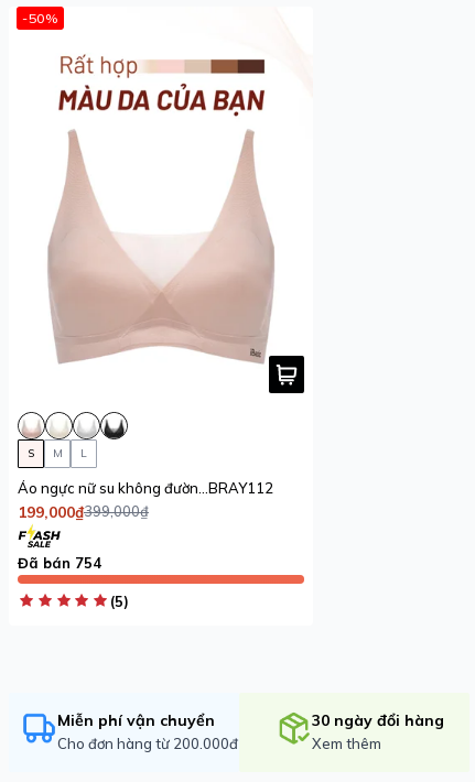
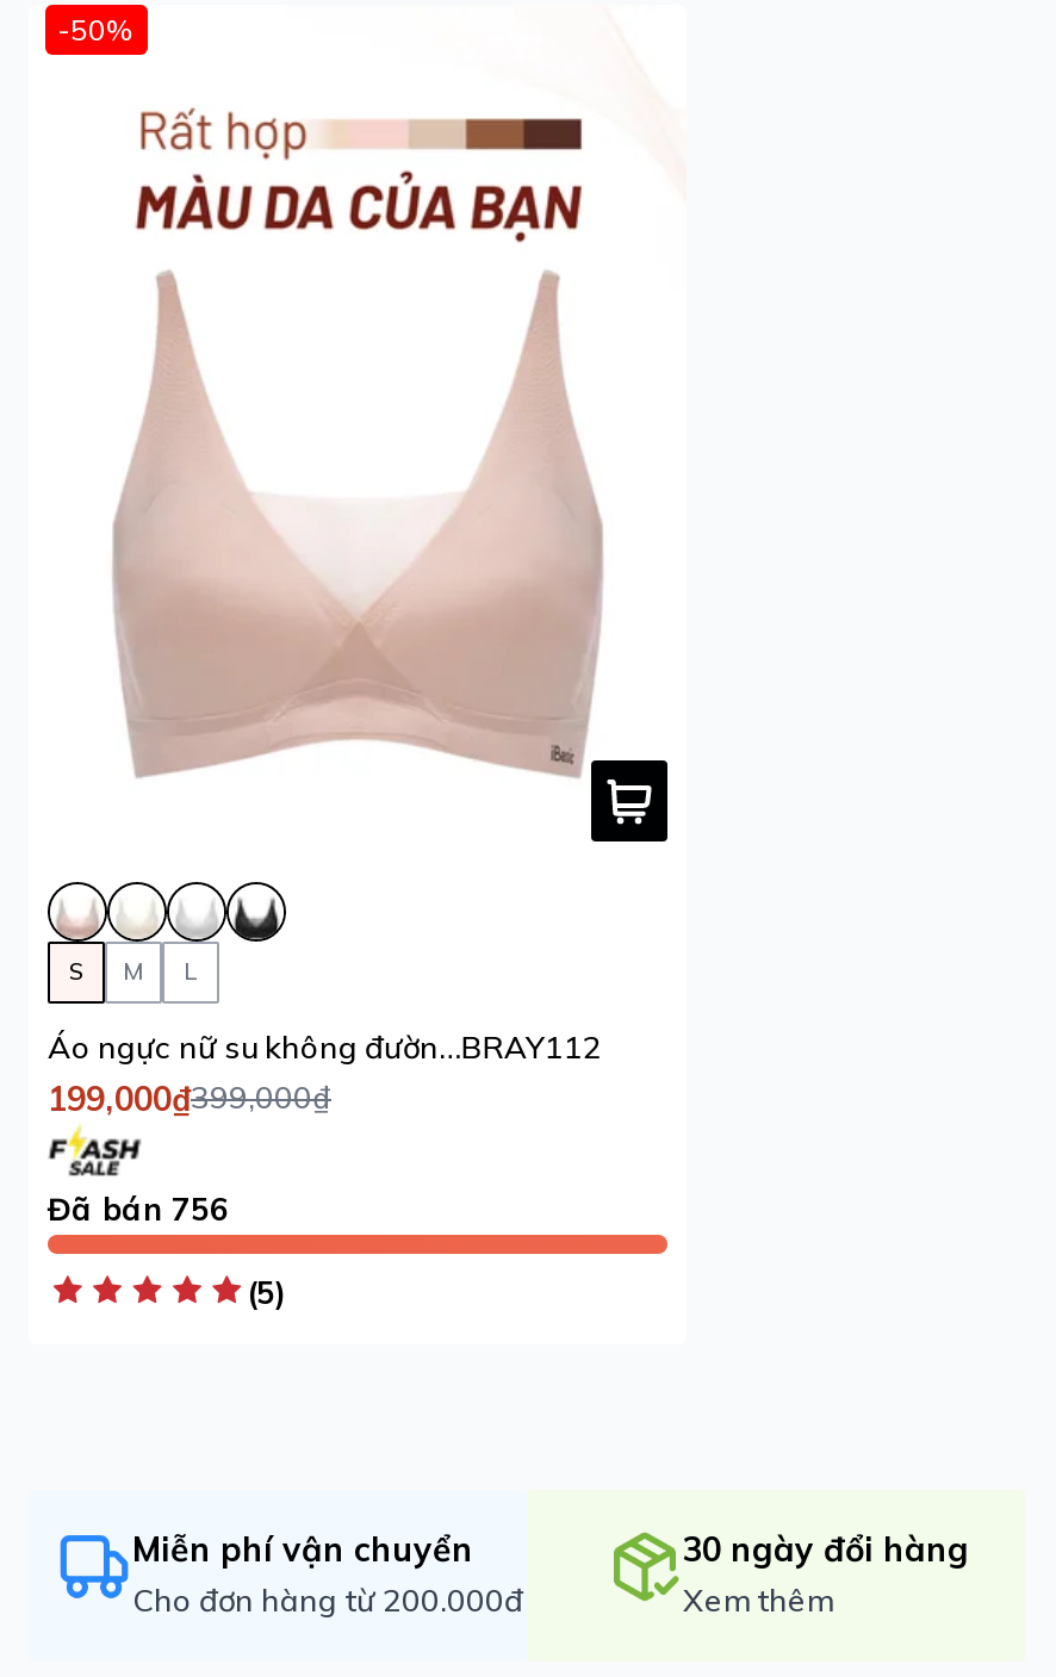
[18,554,101,571] Đã bán 754 -> [48,1189,229,1227] Đã bán 756

